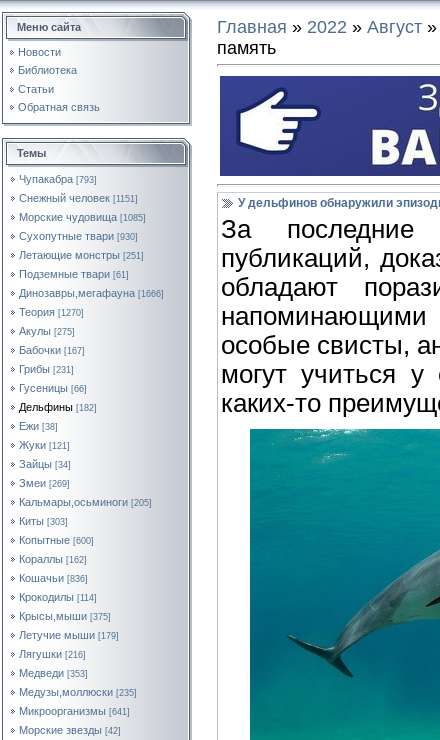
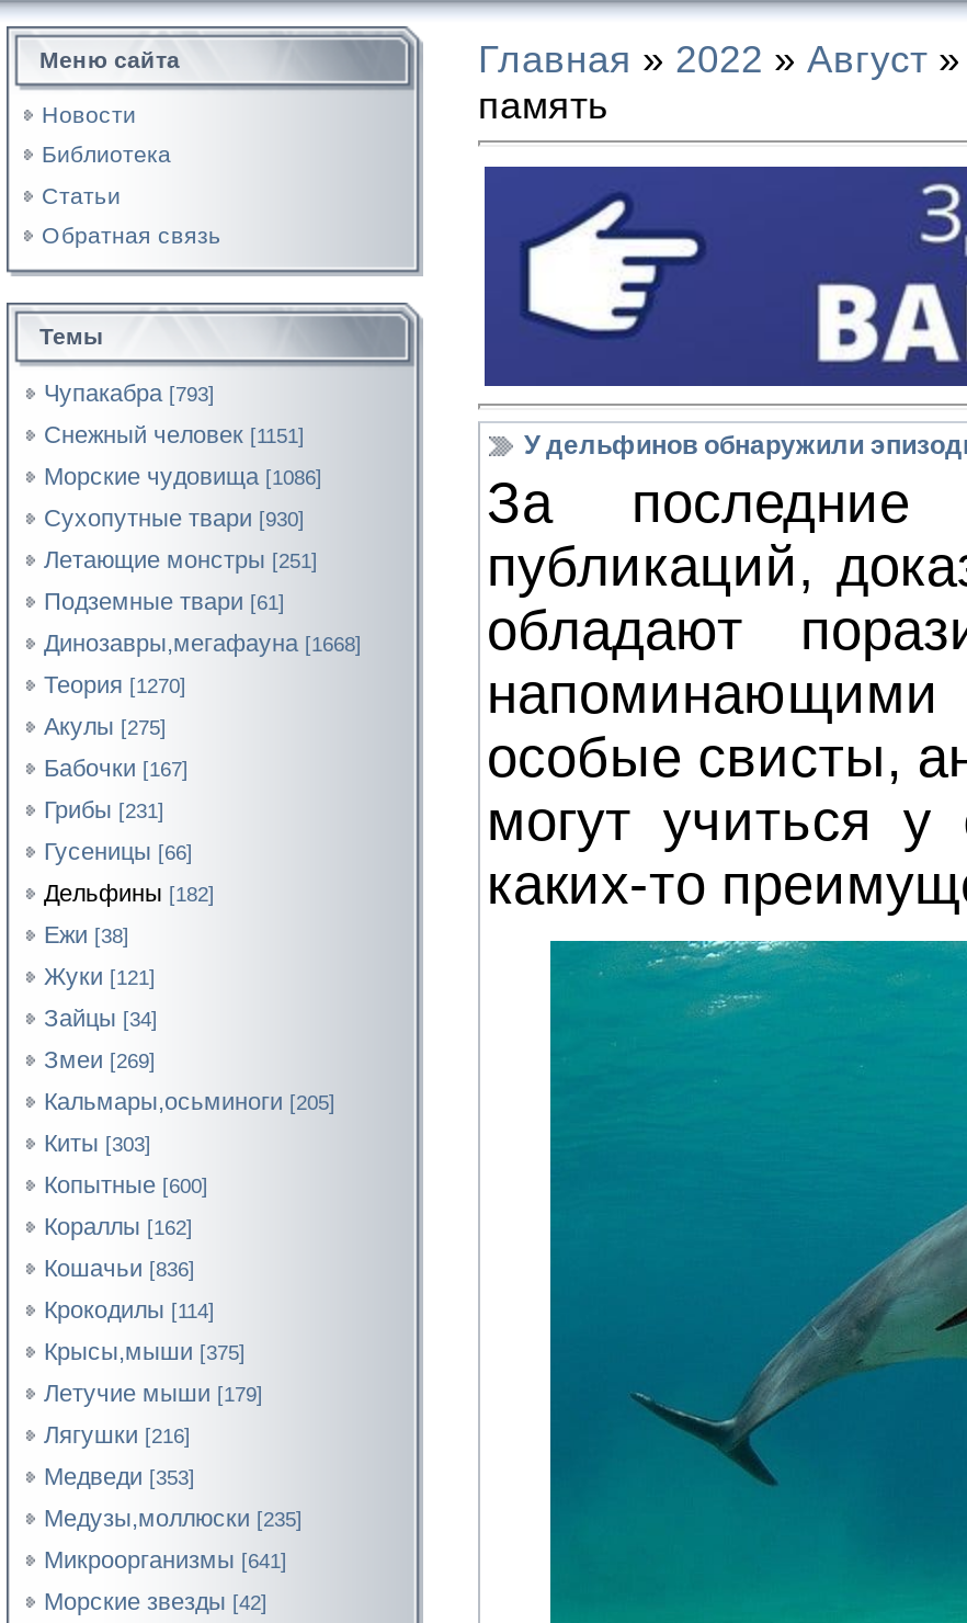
[19,211,146,223] Морские чудовища [1085] -> [44,463,322,489] Морские чудовища [1086]
[19,287,164,299] Динозавры,мегафауна [1666] -> [44,629,362,656] Динозавры,мегафауна [1668]

